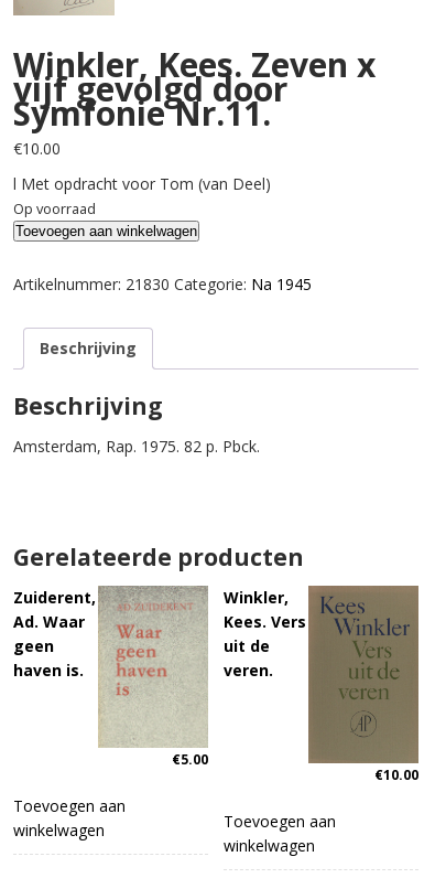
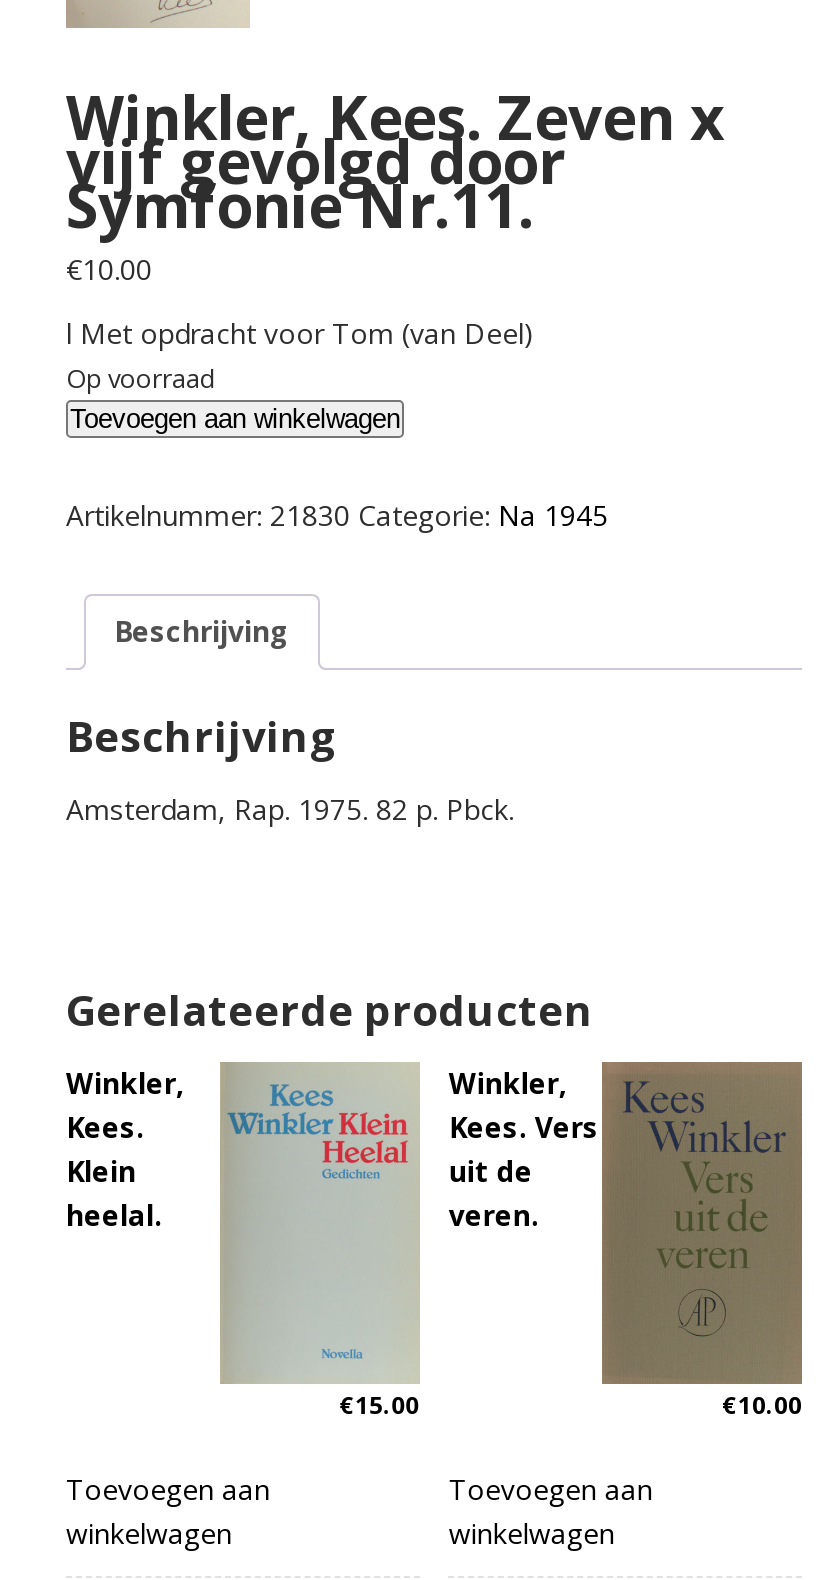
[13,587,96,681] Zuiderent, | Ad. Waar | geen | haven is. -> [66,1064,184,1234] Winkler, | Kees. | Klein | heelal.
[98,587,208,769] [image] | €5.00 -> [218,1062,419,1423] [image] | €15.00

